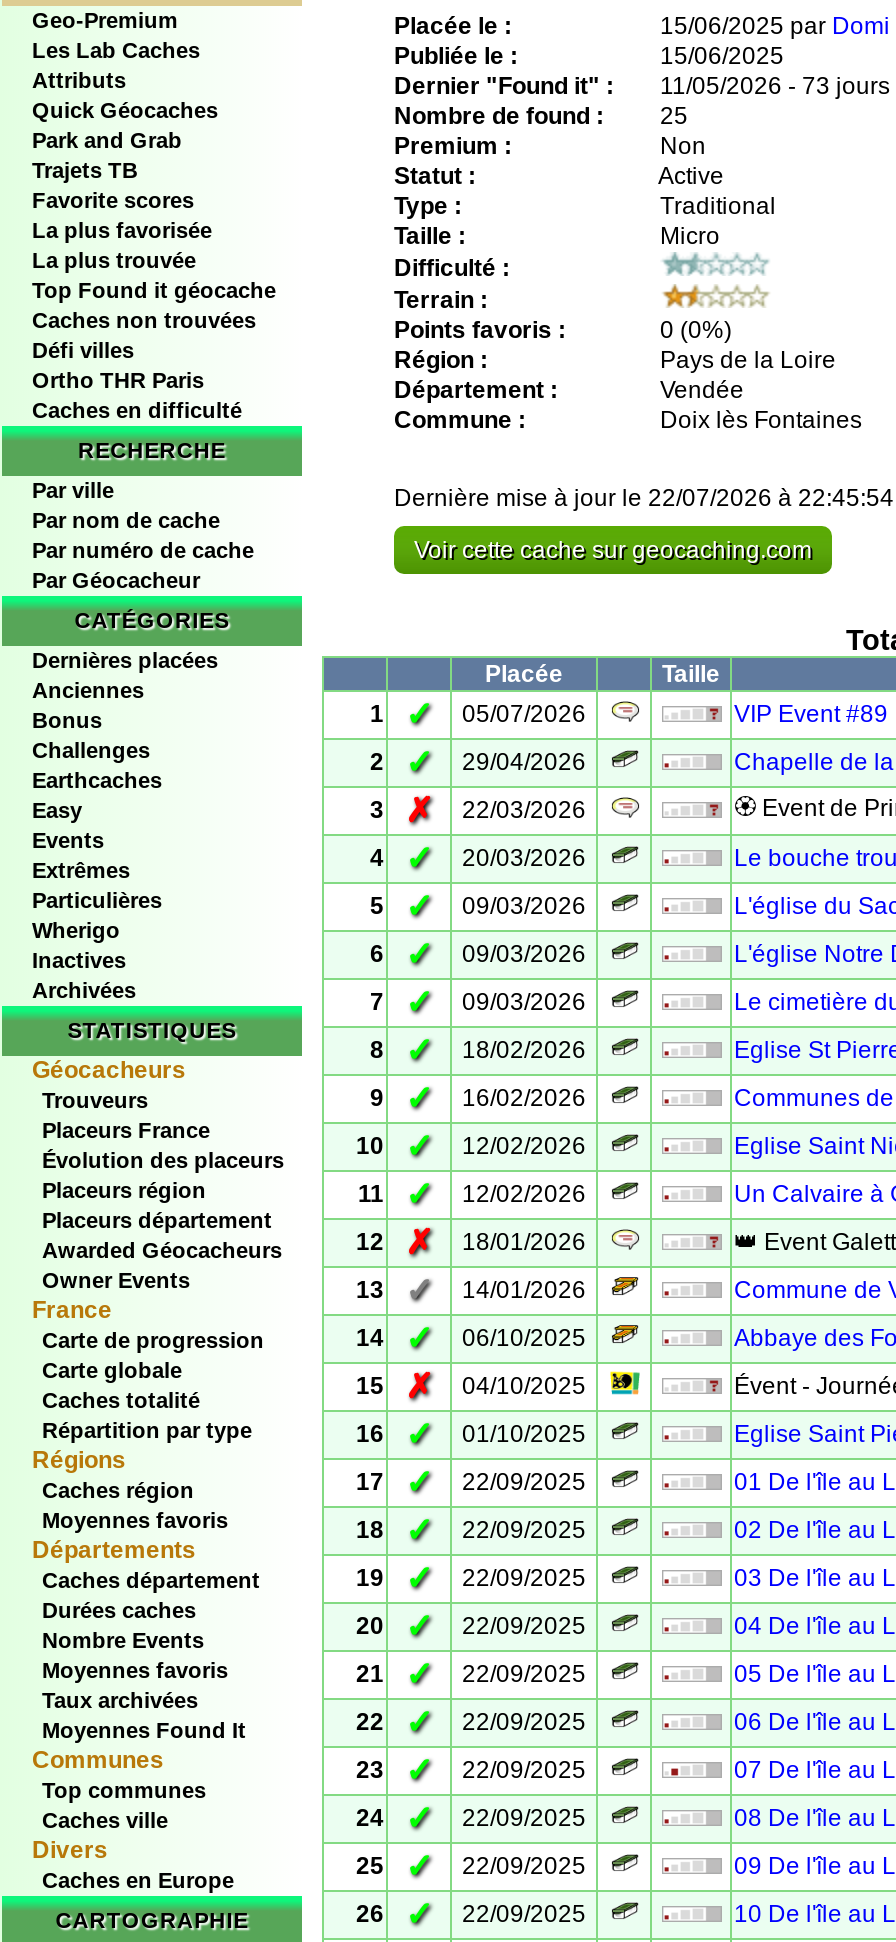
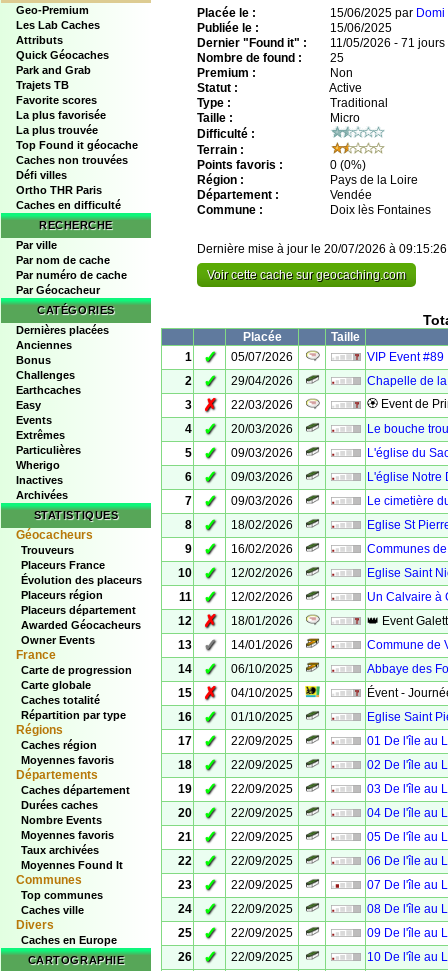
[394,72,890,100] Dernier "Found it" : 11/05/2026 - 73 jours -> [197,36,445,50] Dernier "Found it" : 11/05/2026 - 71 jours
[394,484,894,512] Dernière mise à jour le 22/07/2026 à 22:45:54 -> [197,242,447,256] Dernière mise à jour le 20/07/2026 à 09:15:26

